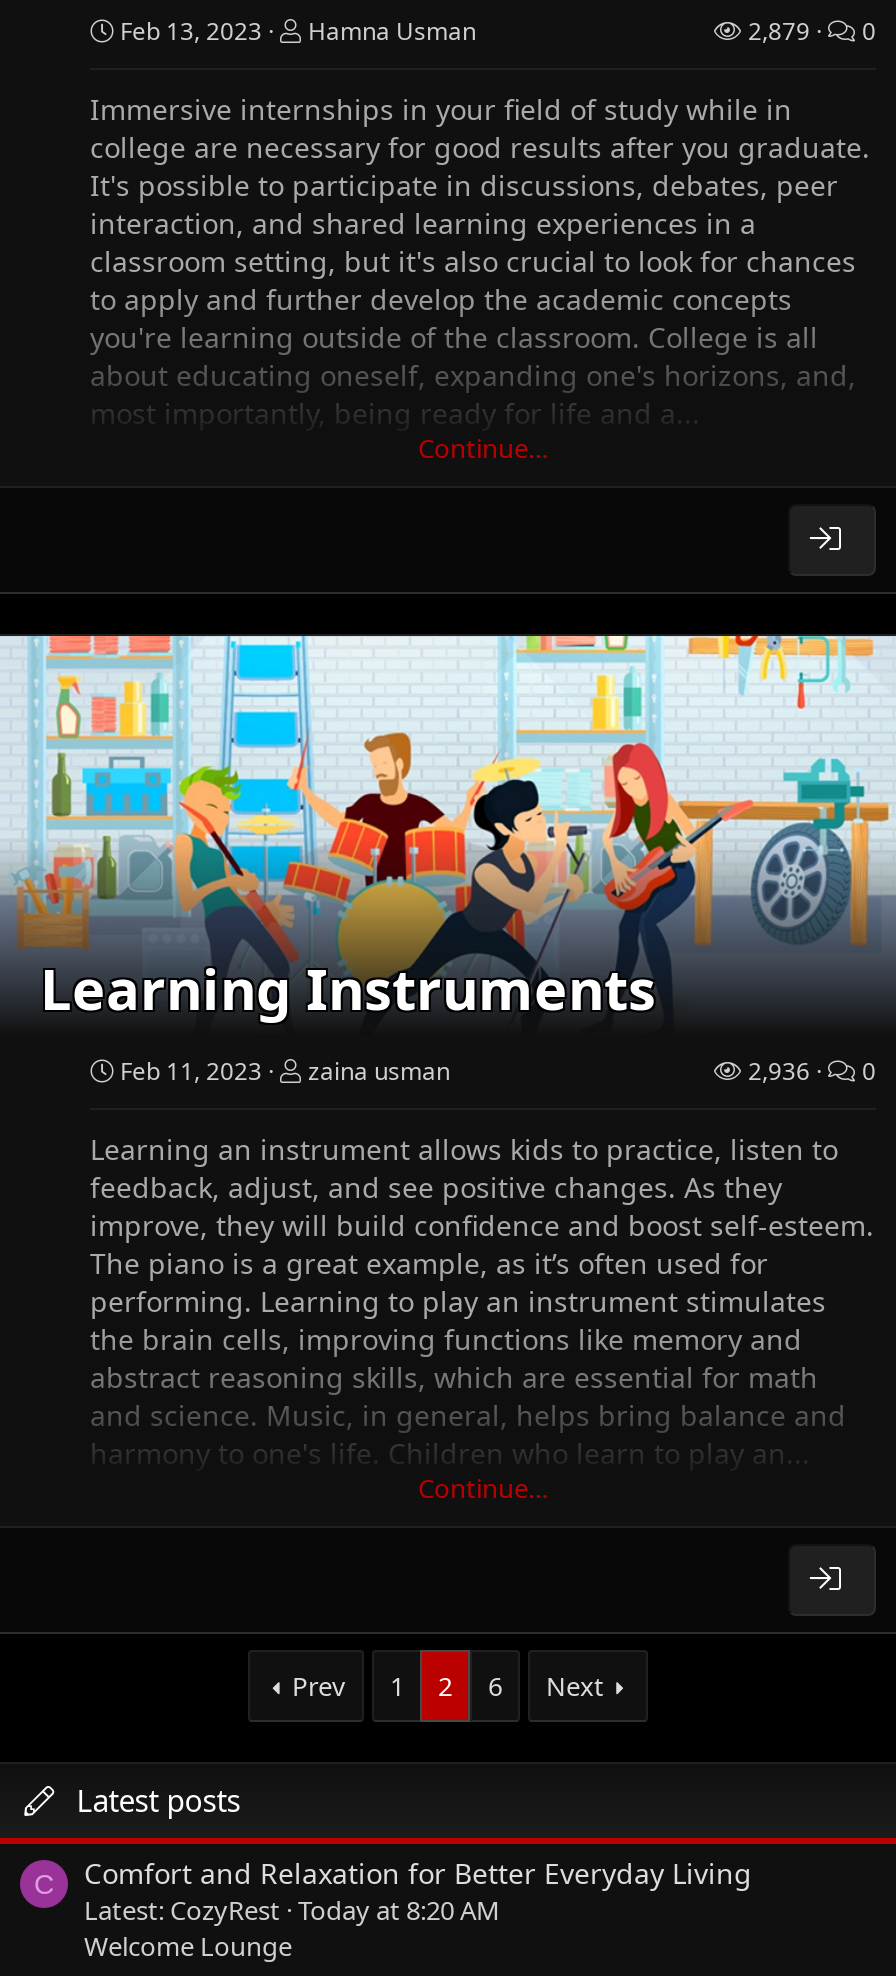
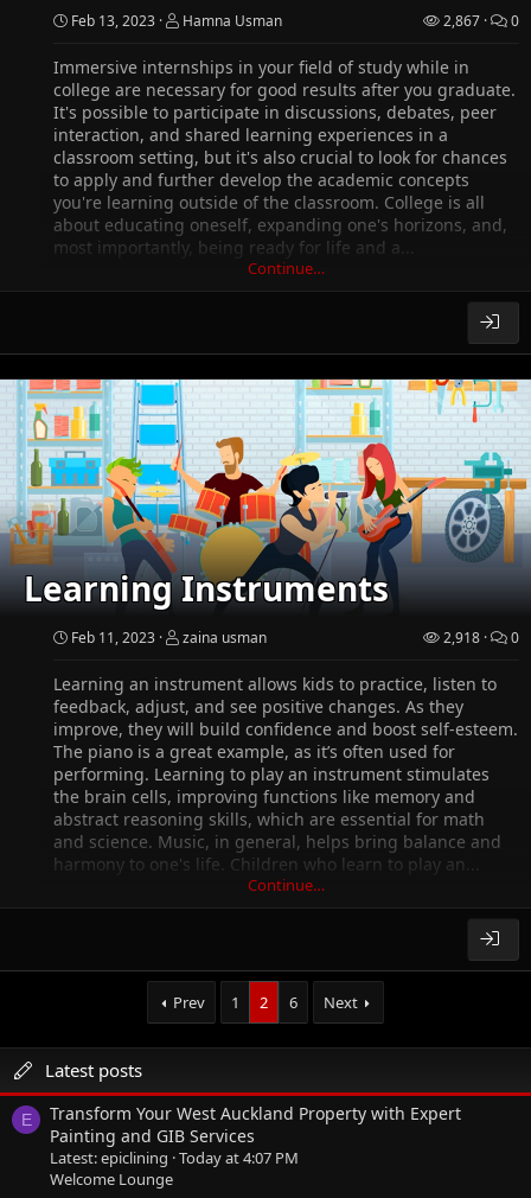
[742,14,876,48] 2,879 0 -> [440,10,519,31] 2,867 0
[742,1054,876,1088] 2,936 0 -> [440,627,519,647] 2,918 0
[34,1854,752,1928] C | Comfort and Relaxation for Better Everyday Living | Latest: CozyRest Today at 8:20 AM -> [21,1102,461,1169] E | Transform Your West Auckland Property with Expert | Painting and GIB Services | Latest: epiclining Today at 4:07 PM

